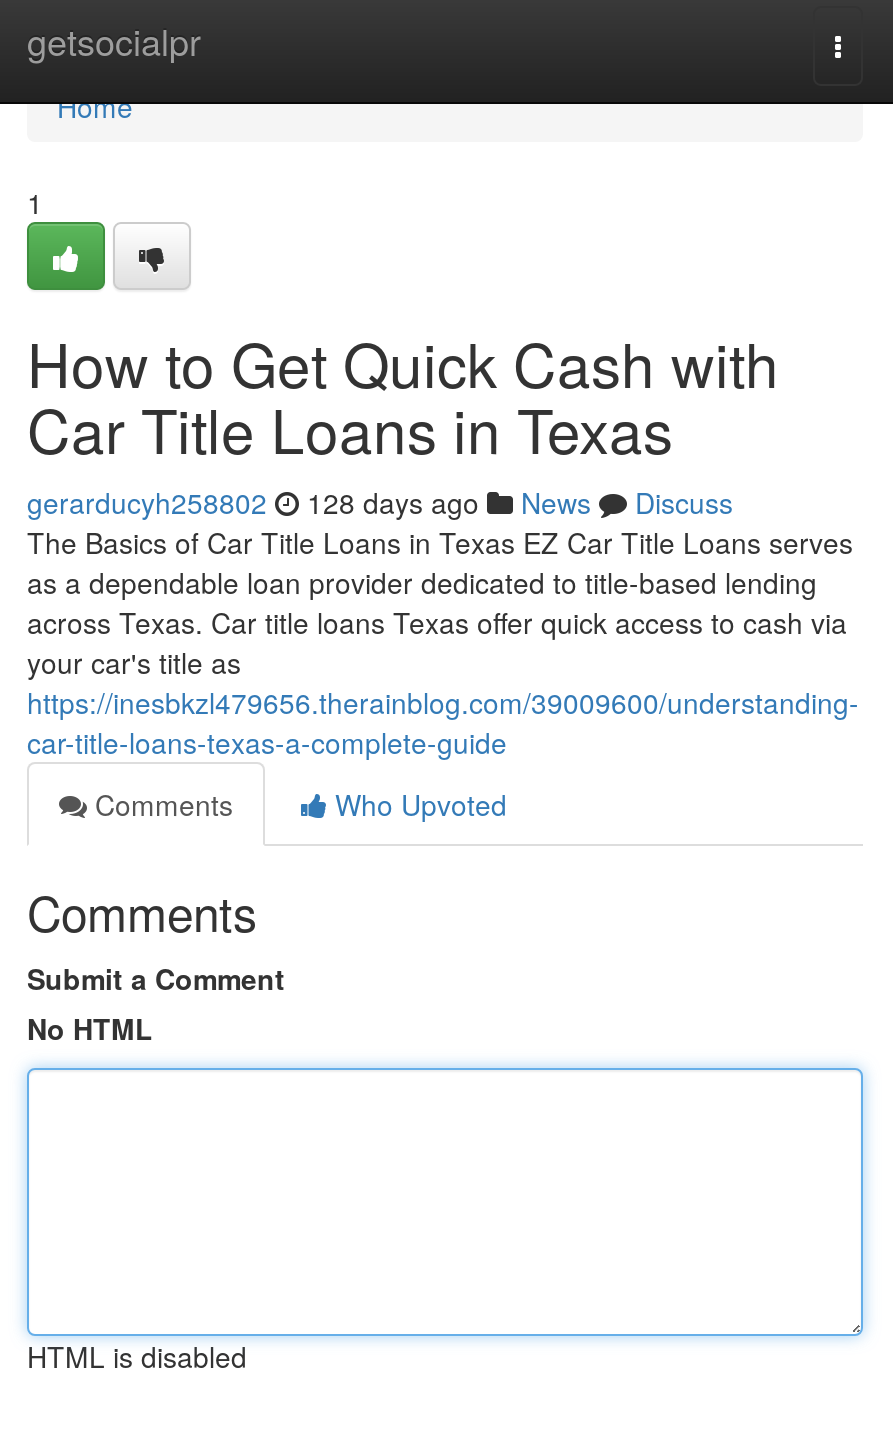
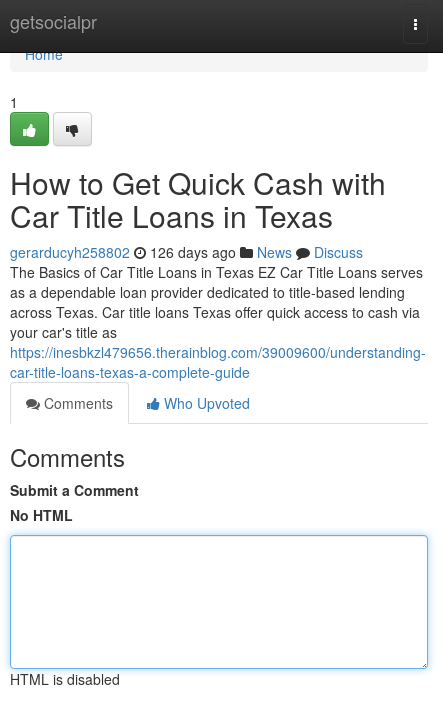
[27,482,733,522] gerarducyh258802 128 days ago News Discuss -> [10,242,363,262] gerarducyh258802 126 days ago News Discuss

